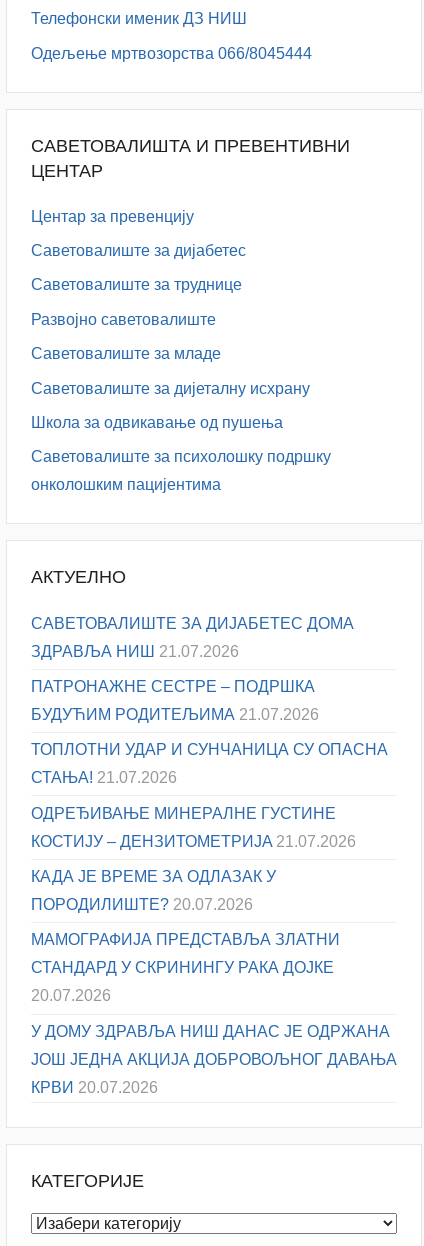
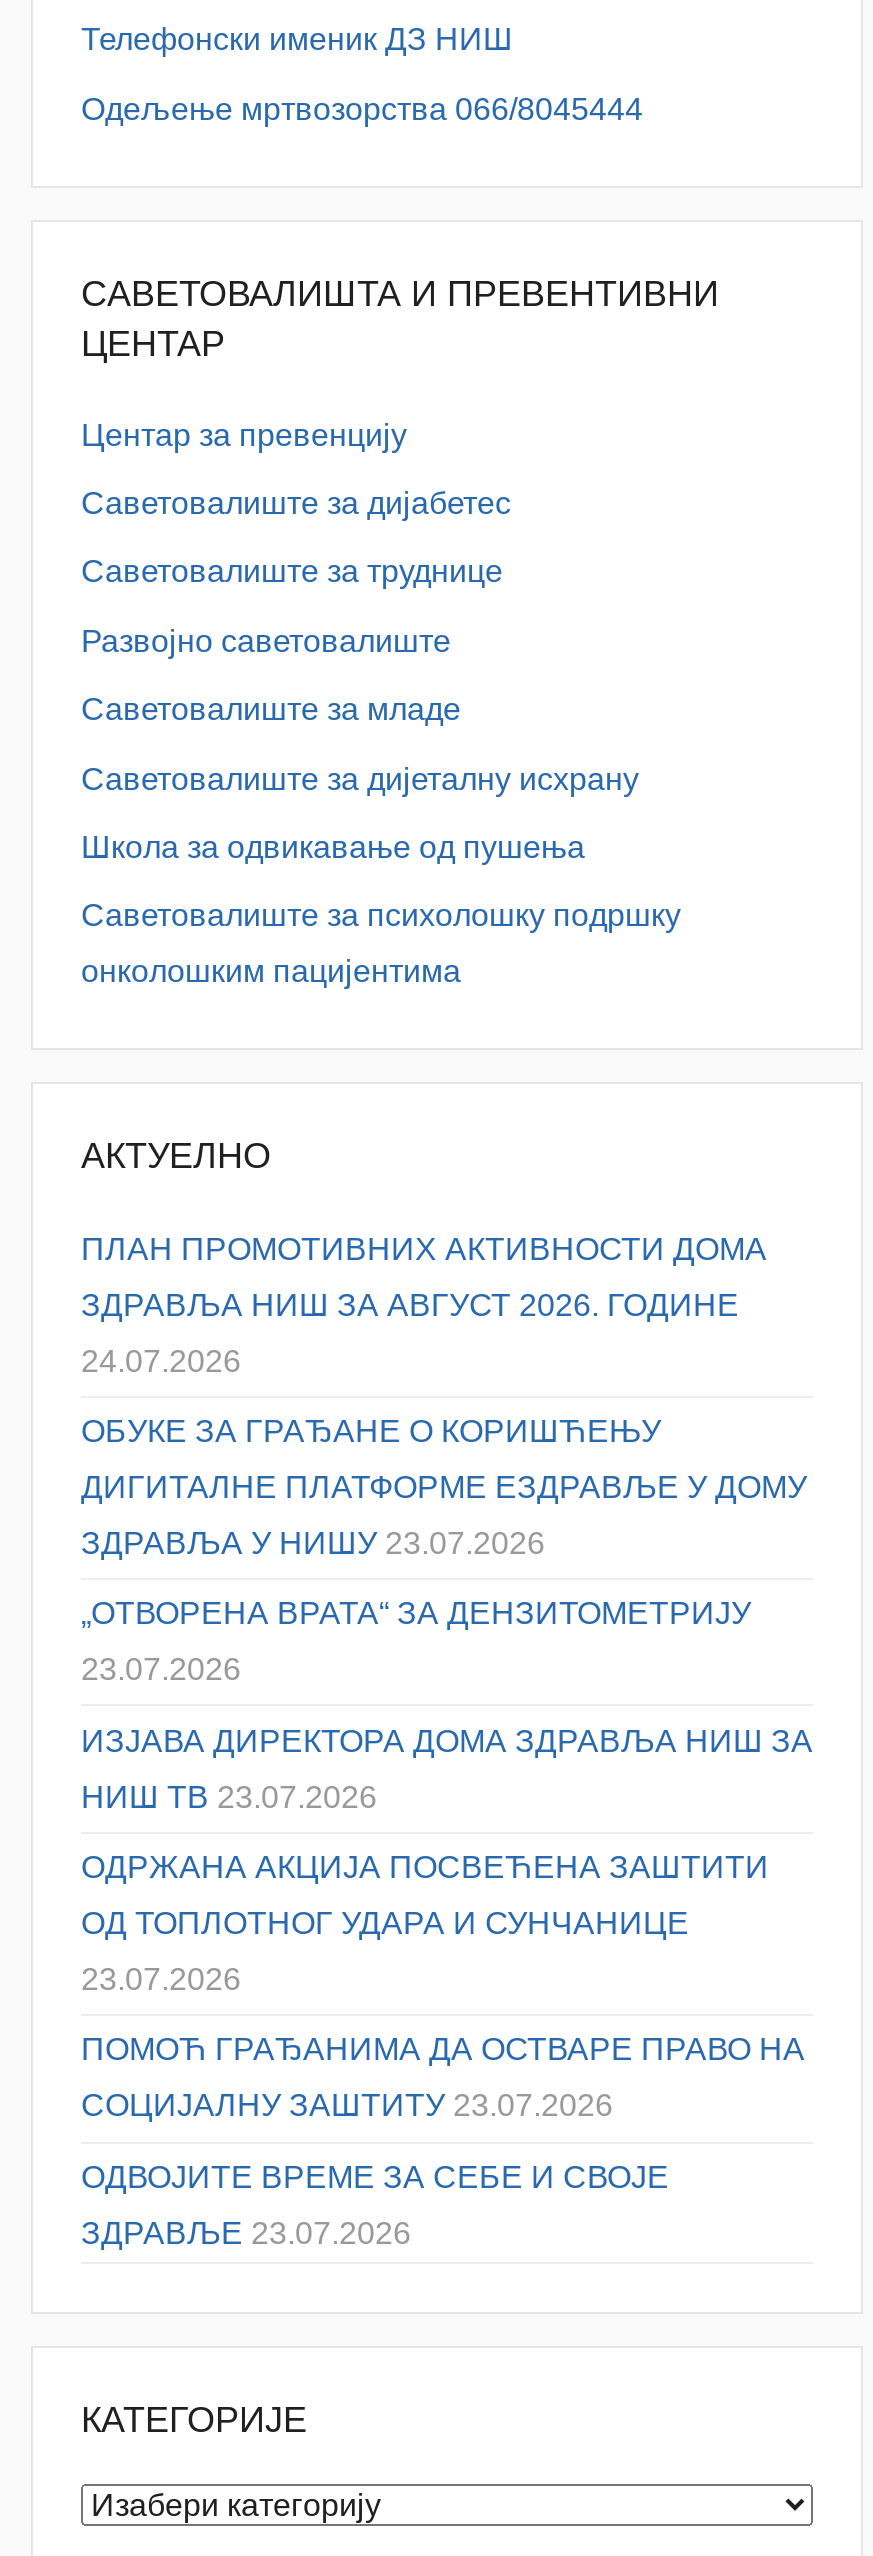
[31,614,397,1096] САВЕТОВАЛИШТЕ ЗА ДИЈАБЕТЕС ДОМА | ЗДРАВЉА НИШ 21.07.2026 | ПАТРОНАЖНЕ СЕСТРЕ – ПОДРШКА | БУДУЋИМ РОДИТЕЉИМА 21.07.2026 | ТОПЛОТНИ УДАР И СУНЧАНИЦА СУ ОПАСНА | СТАЊА! 21.07.2026 | ОДРЕЂИВАЊE МИНЕРАЛНЕ ГУСТИНЕ | КОСТИЈУ – ДЕНЗИТОМЕТРИЈA 21.07.2026 | КАДА ЈЕ ВРЕМЕ ЗА ОДЛАЗАК У | ПОРОДИЛИШТЕ? 20.07.2026 | МАМОГРАФИЈА ПРЕДСТАВЉА ЗЛАТНИ | СТАНДАРД У СКРИНИНГУ РАКА ДОЈКЕ | 20.07.2026 | У ДОМУ ЗДРАВЉА НИШ ДАНАС ЈЕ ОДРЖАНА | ЈОШ ЈЕДНА АКЦИЈА ДОБРОВОЉНОГ ДАВАЊА | КРВИ 20.07.2026 -> [81,1231,813,2250] ПЛАН ПРОМОТИВНИХ АКТИВНОСТИ ДОМА | ЗДРАВЉА НИШ ЗА АВГУСТ 2026. ГОДИНЕ | 24.07.2026 | ОБУКЕ ЗА ГРАЂАНЕ О КОРИШЋЕЊУ | ДИГИТАЛНЕ ПЛАТФОРМЕ ЕЗДРАВЉЕ У ДОМУ | ЗДРАВЉА У НИШУ 23.07.2026 | „ОТВОРЕНА ВРАТА“ ЗА ДЕНЗИТОМЕТРИЈУ | 23.07.2026 | ИЗЈАВА ДИРЕКТОРА ДОМА ЗДРАВЉА НИШ ЗА | НИШ ТВ 23.07.2026 | ОДРЖАНА АКЦИЈА ПОСВЕЋЕНА ЗАШТИТИ | ОД ТОПЛОТНОГ УДАРА И СУНЧАНИЦЕ | 23.07.2026 | ПОМОЋ ГРАЂАНИМА ДА ОСТВАРЕ ПРАВО НА | СОЦИЈАЛНУ ЗАШТИТУ 23.07.2026 | ОДВОЈИТЕ ВРЕМЕ ЗА СЕБЕ И СВОЈЕ | ЗДРАВЉЕ 23.07.2026

